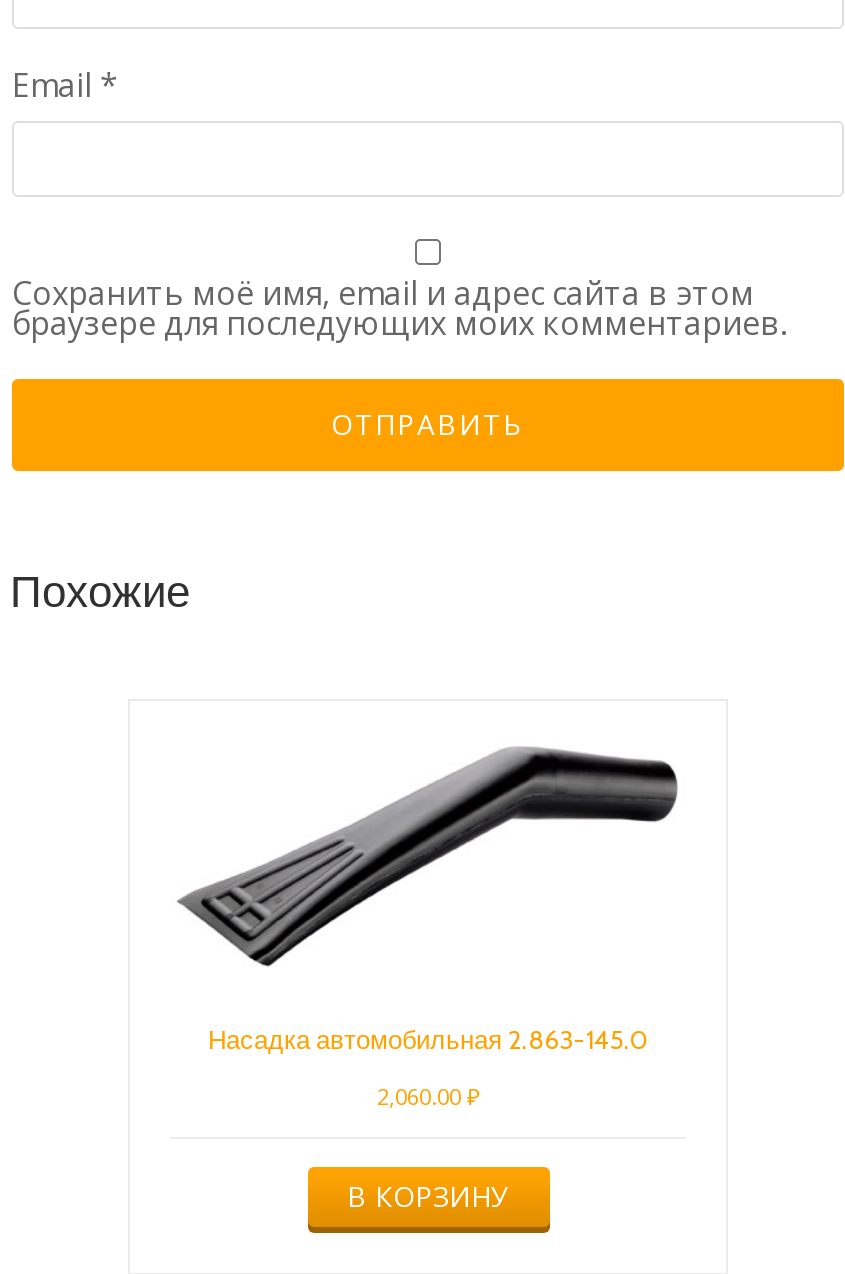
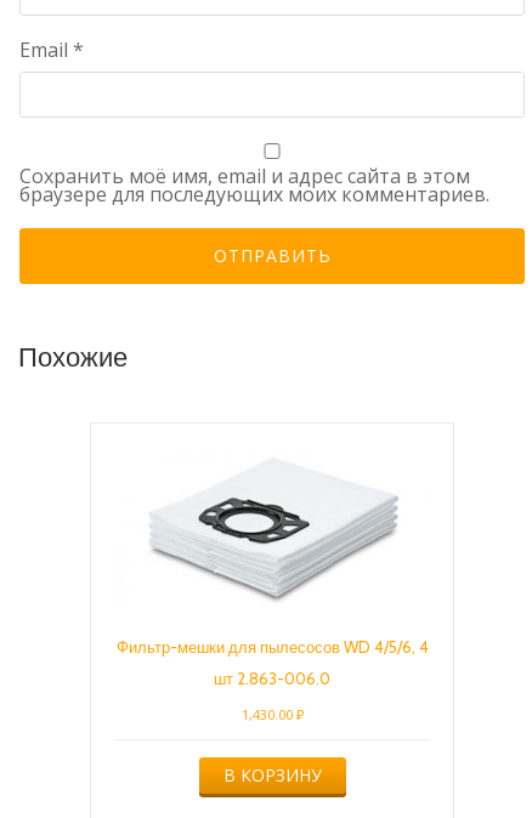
[176,747,678,1112] [image] | Насадка автомобильная 2.863-145.0 | 2,060.00 ₽ -> [116,496,428,723] [image] | Фильтр-мешки для пылесосов WD 4/5/6, 4 | шт 2.863-006.0 | 1,430.00 ₽

